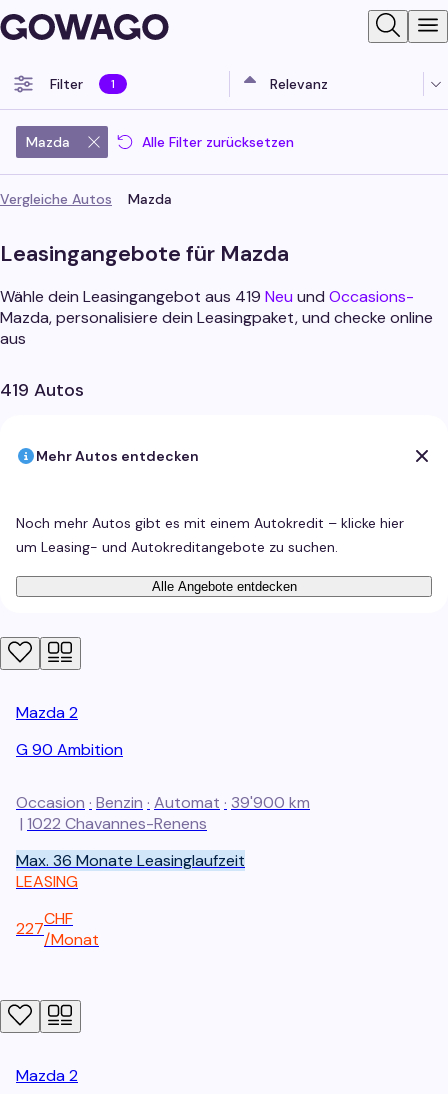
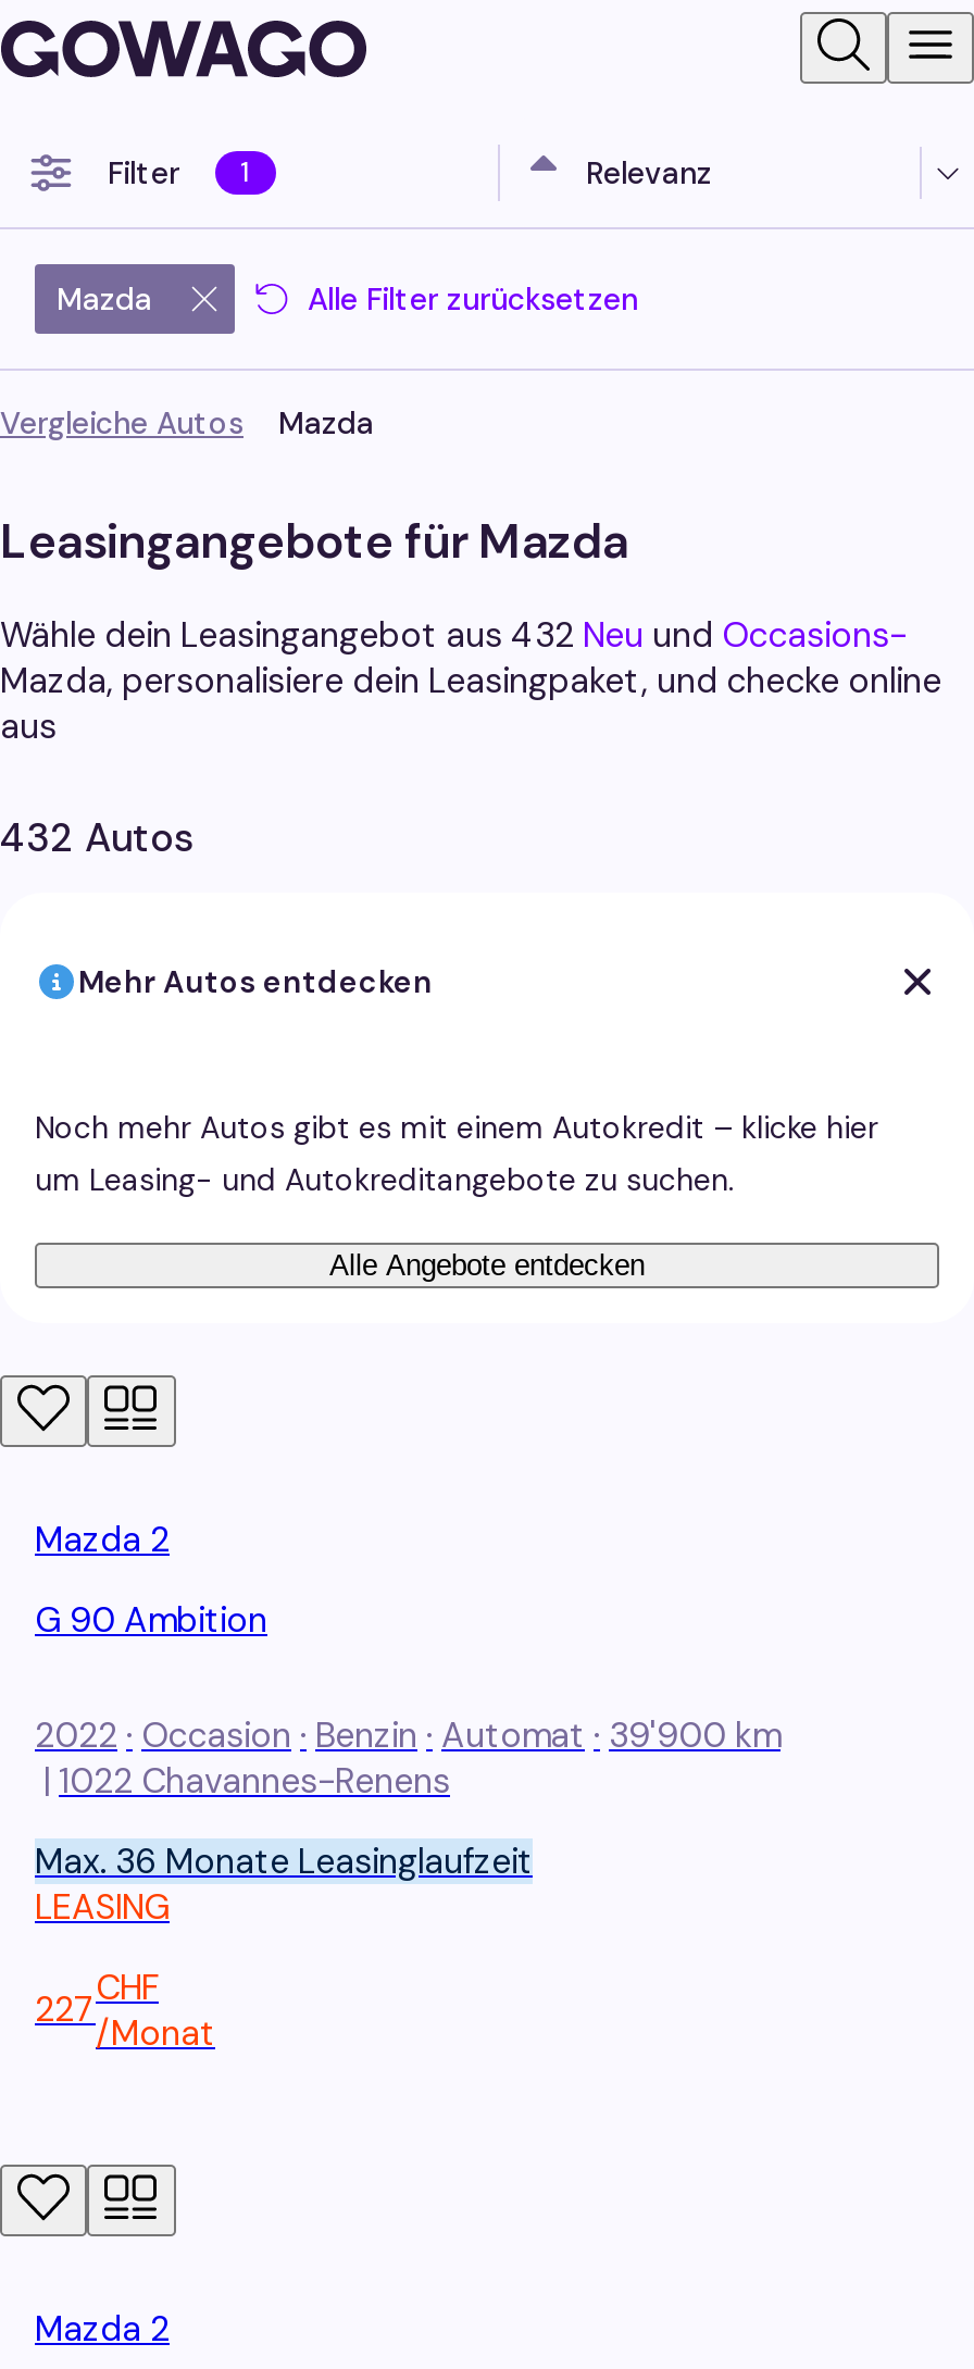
[0,286,414,307] Wähle dein Leasingangebot aus 419 Neu und Occasions- -> [0,611,907,657] Wähle dein Leasingangebot aus 432 Neu und Occasions-
[0,378,84,402] 419 Autos -> [0,811,193,864] 432 Autos
[16,792,310,813] Occasion · Benzin · Automat · 39'900 km -> [35,1712,781,1757] 2022 · Occasion · Benzin · Automat · 39'900 km

